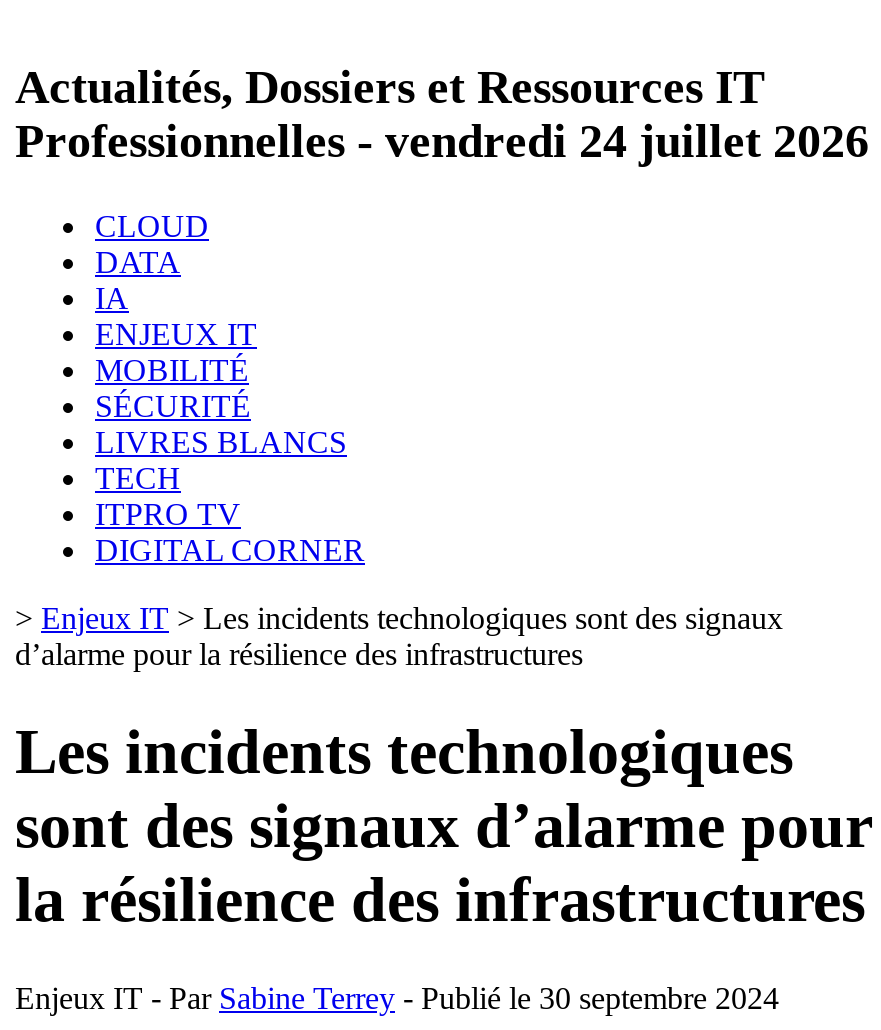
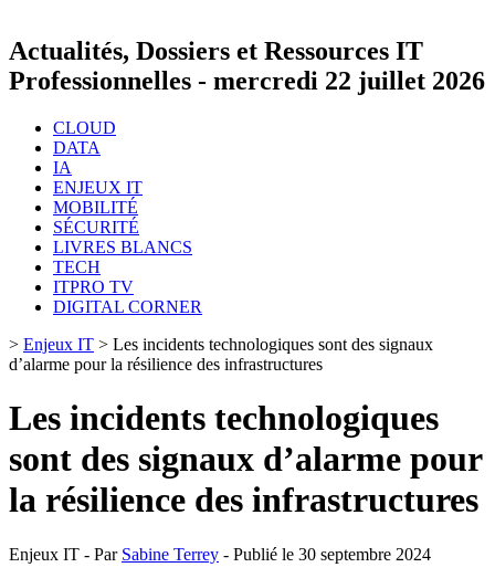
[15,115,869,167] Professionnelles - vendredi 24 juillet 2026 -> [9,66,485,95] Professionnelles - mercredi 22 juillet 2026

